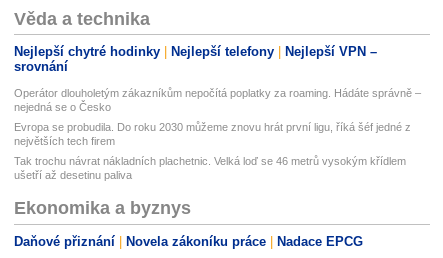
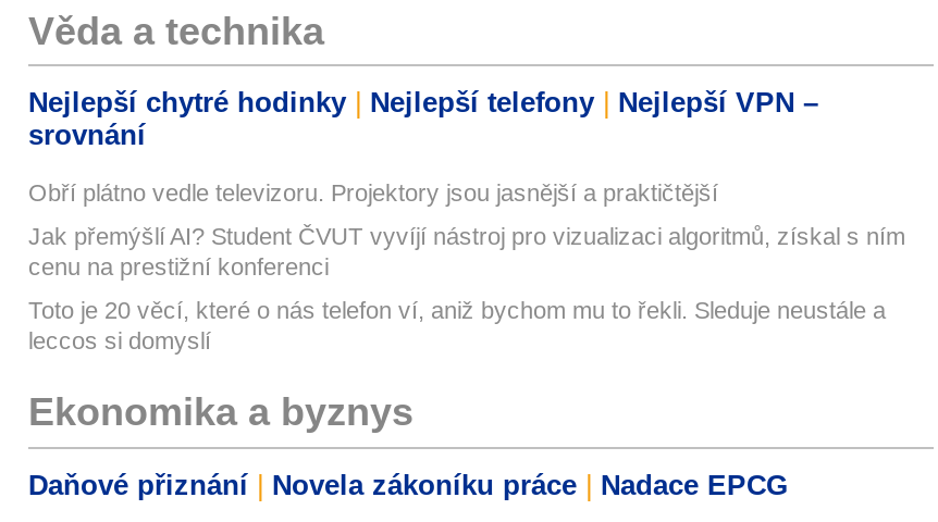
[14,87,421,113] Operátor dlouholetým zákazníkům nepočítá poplatky za roaming. Hádáte správně – | nejedná se o Česko -> [28,180,718,206] Obří plátno vedle televizoru. Projektory jsou jasnější a praktičtější
[14,121,411,147] Evropa se probudila. Do roku 2030 můžeme znovu hrát první ligu, říká šéf jedné z | největších tech firem -> [28,224,905,280] Jak přemýšlí AI? Student ČVUT vyvíjí nástroj pro vizualizaci algoritmů, získal s ním | cenu na prestižní konferenci
[14,155,406,181] Tak trochu návrat nákladních plachetnic. Velká loď se 46 metrů vysokým křídlem | ušetří až desetinu paliva -> [28,298,886,354] Toto je 20 věcí, které o nás telefon ví, aniž bychom mu to řekli. Sleduje neustále a | leccos si domyslí

